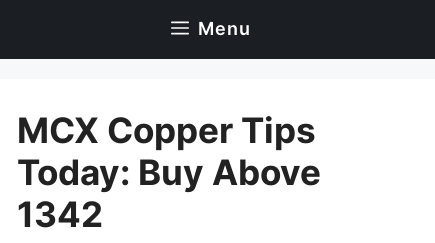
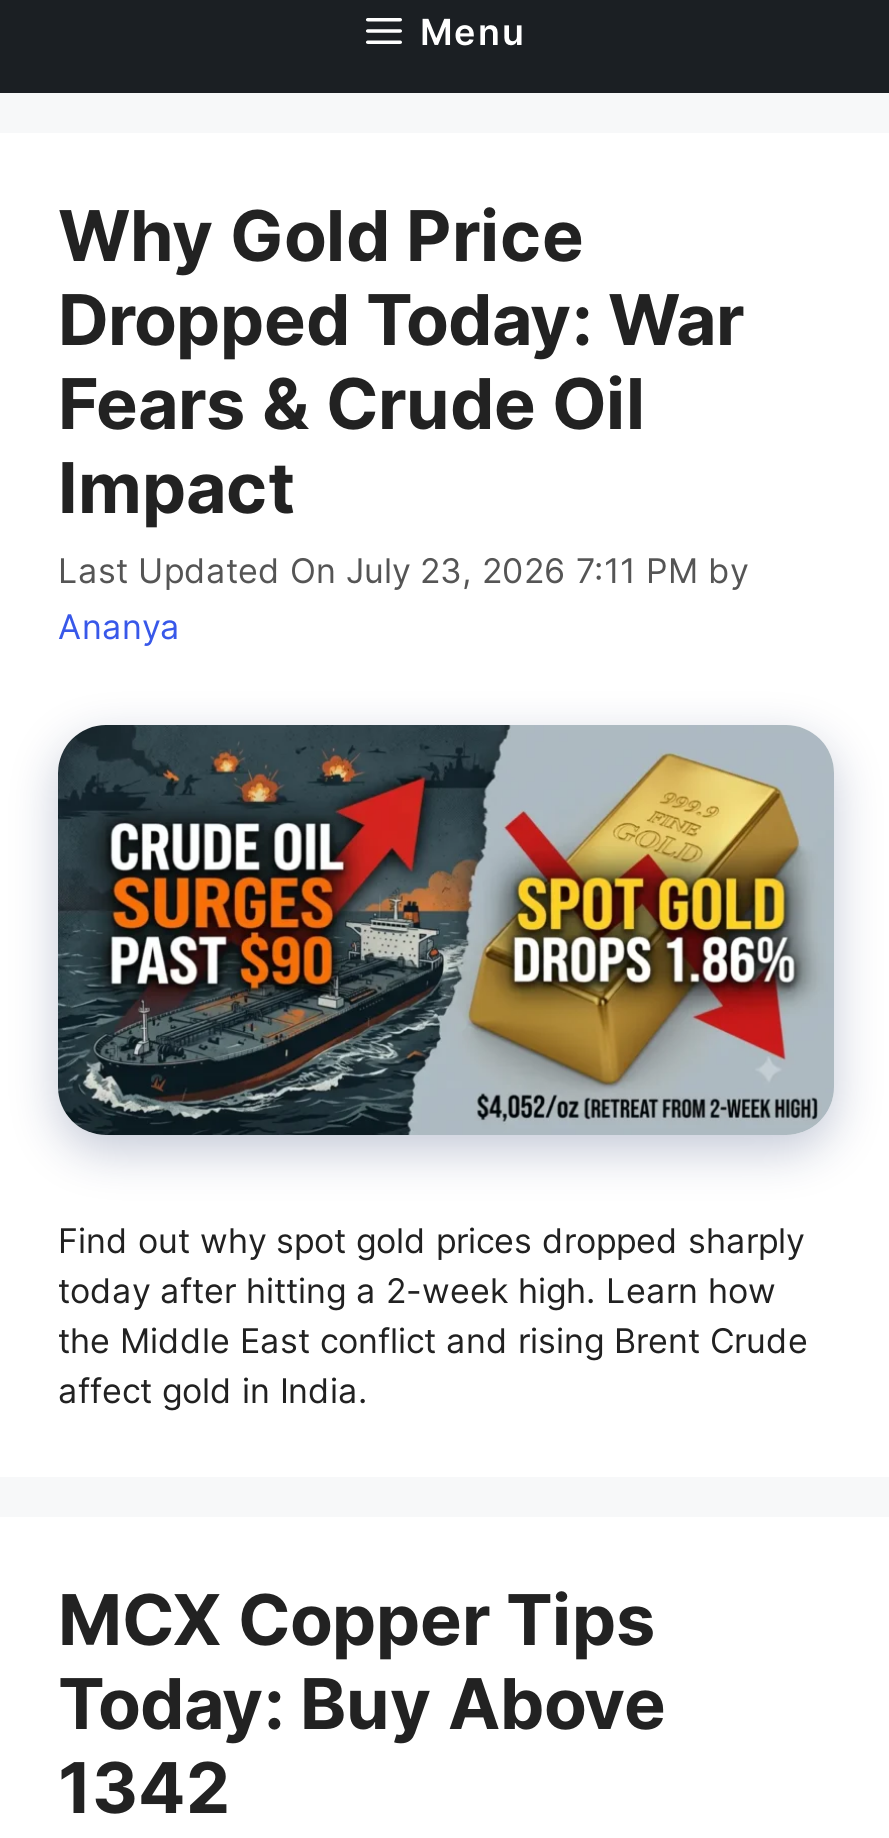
none -> [54,721,838,1410] [image] | Find out why spot gold prices dropped sharply | today after hitting a 2-week high. Learn how | the Middle East conflict and rising Brent Crude | affect gold in India.
none -> [58,193,748,646] Why Gold Price | Dropped Today: War | Fears & Crude Oil | Impact | Last Updated On July 23, 2026 7:11 PM by | Ananya

